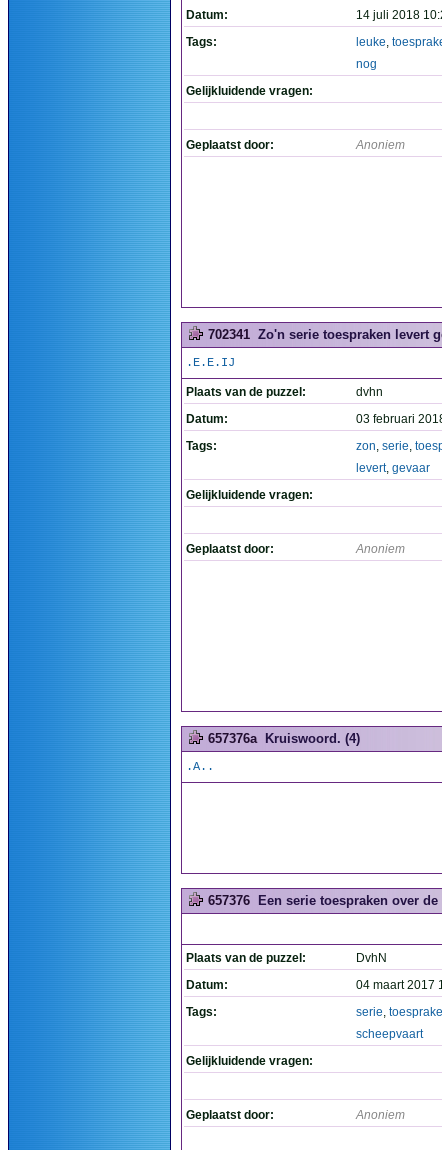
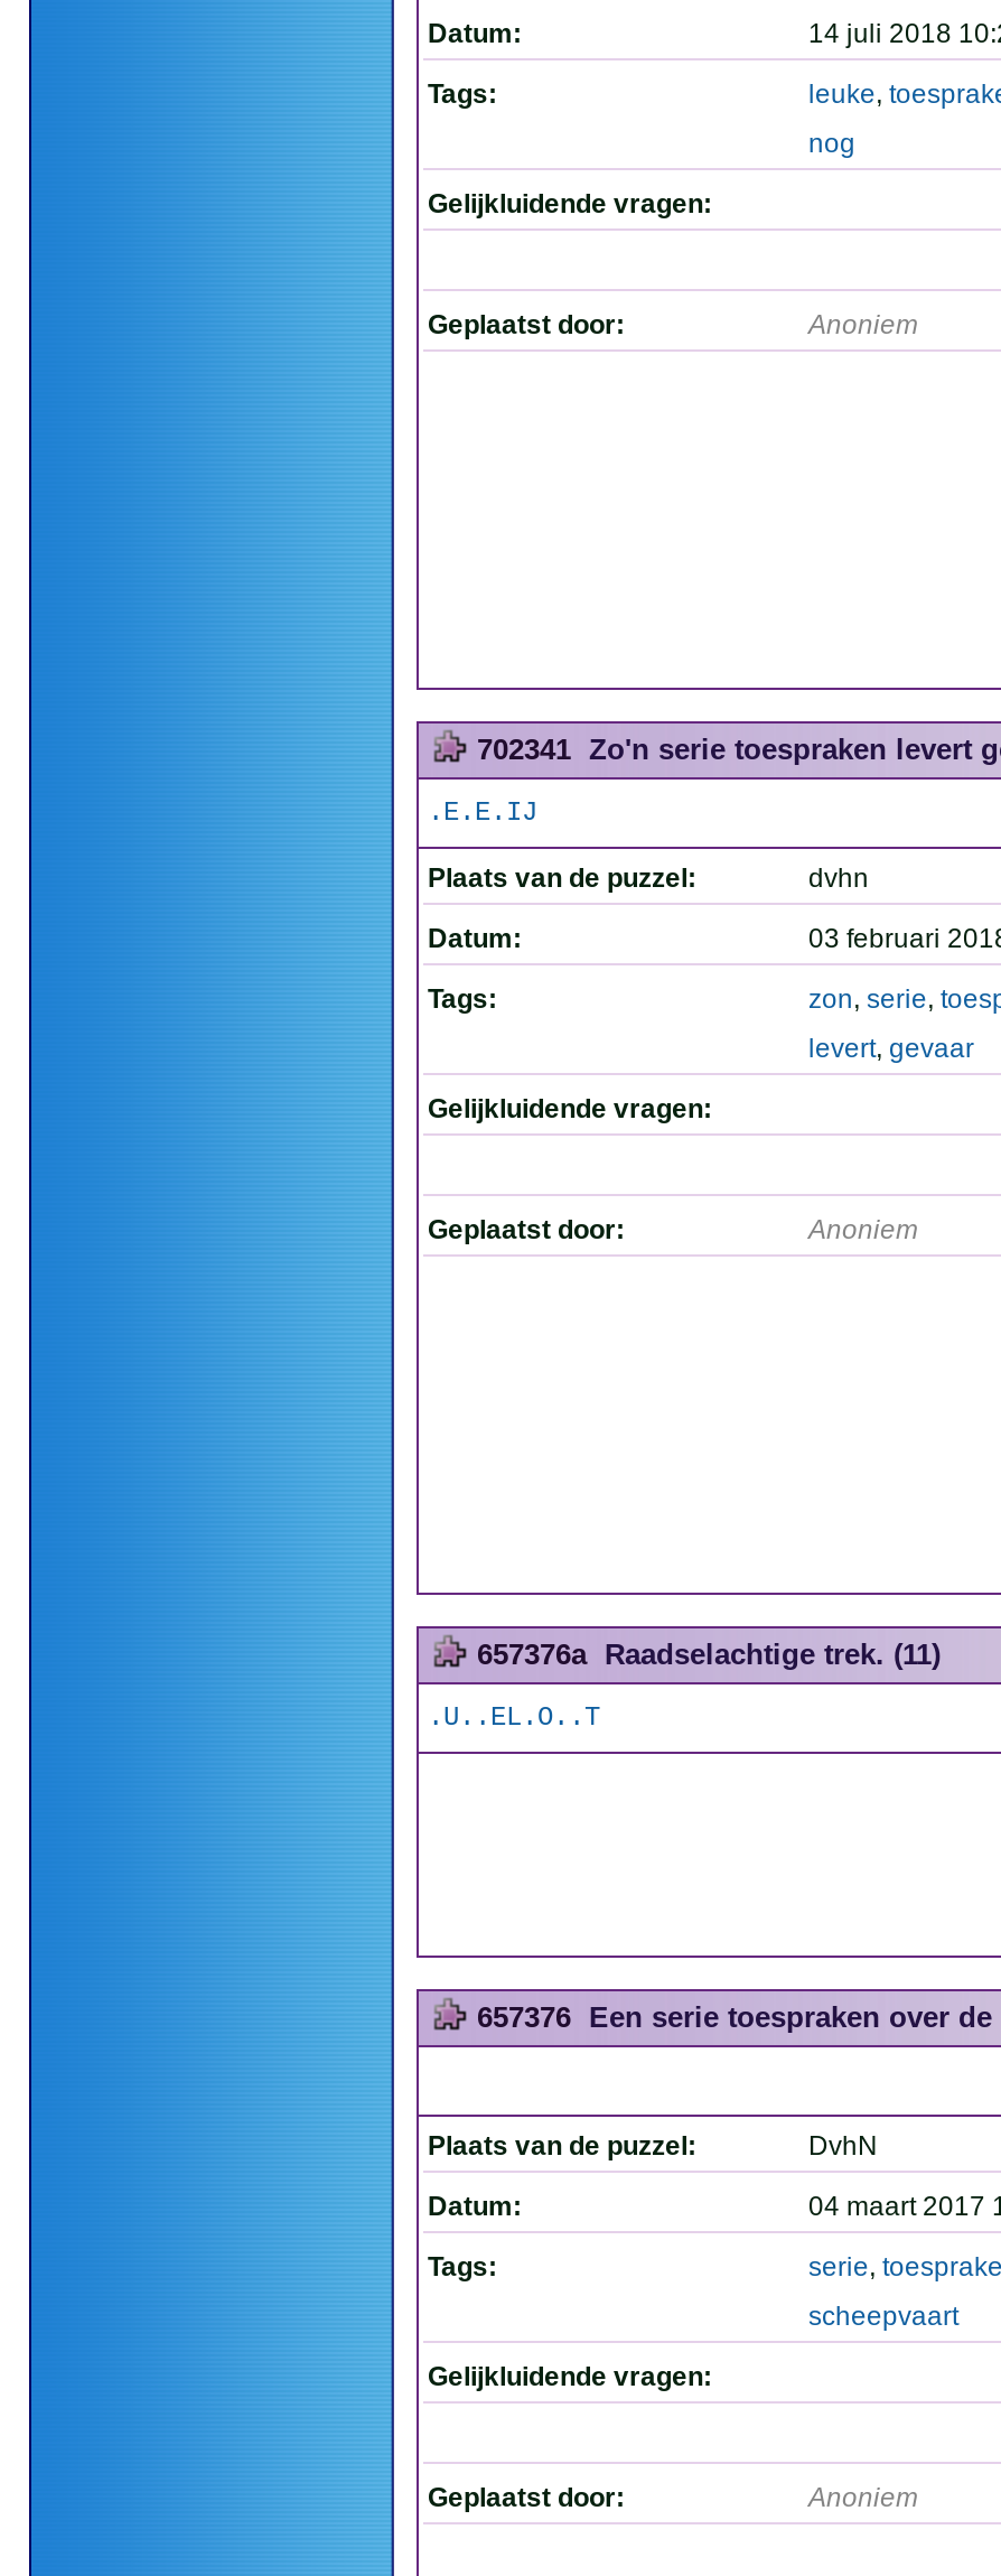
[208,731,360,746] 657376a Kruiswoord. (4) -> [477,1637,941,1671] 657376a Raadselachtige trek. (11)
[186,760,214,774] .A.. -> [428,1702,600,1734] .U..EL.O..T

